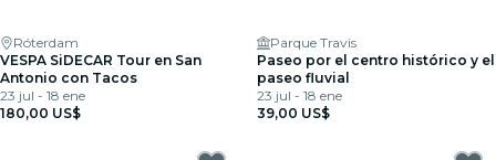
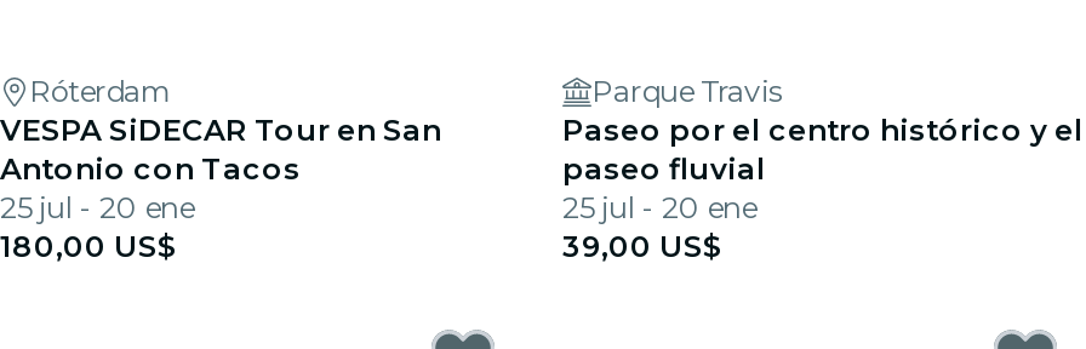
[0,87,85,104] 23 jul - 18 ene -> [0,189,194,225] 25 jul - 20 ene
[257,87,342,104] 23 jul - 18 ene -> [562,189,756,225] 25 jul - 20 ene

